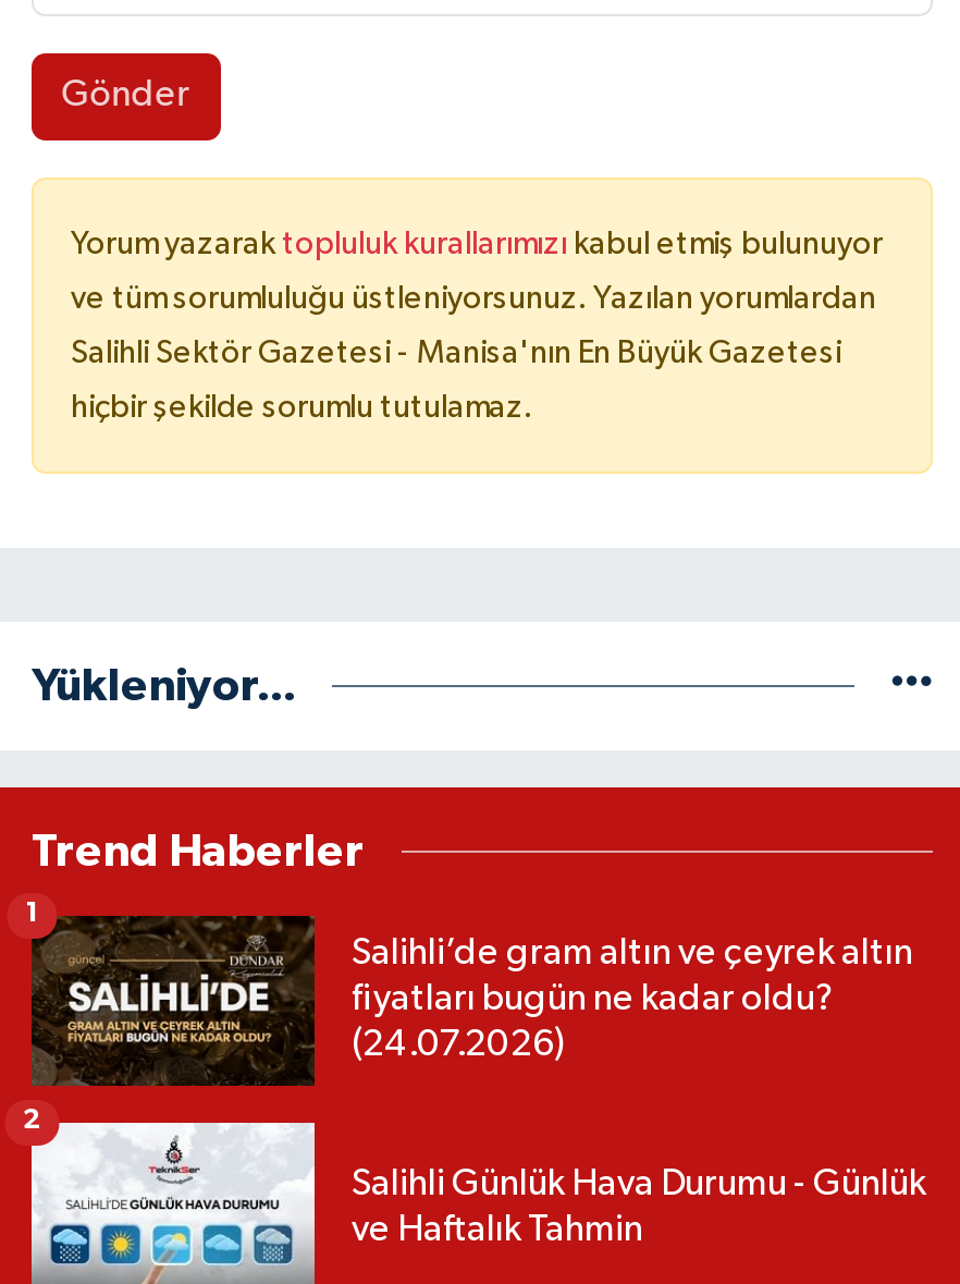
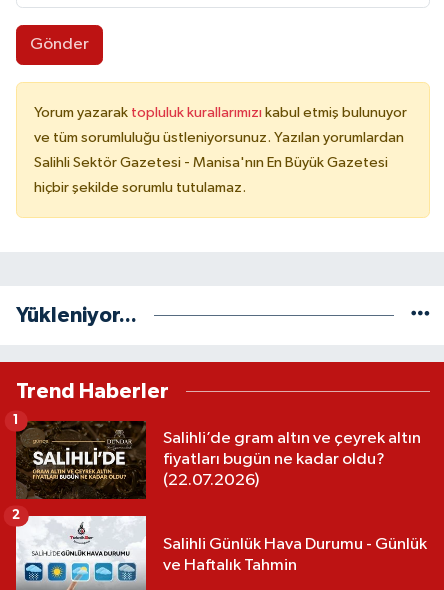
[352,1027,563,1064] (24.07.2026) -> [163,472,259,489] (22.07.2026)

